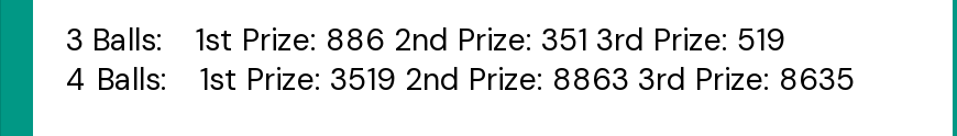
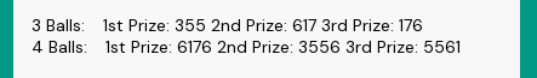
[196,20,785,59] 1st Prize: 886 2nd Prize: 351 3rd Prize: 519 -> [103,14,423,36] 1st Prize: 355 2nd Prize: 617 3rd Prize: 176
[200,59,856,99] 1st Prize: 3519 2nd Prize: 8863 3rd Prize: 8635 -> [105,36,461,58] 1st Prize: 6176 2nd Prize: 3556 3rd Prize: 5561

